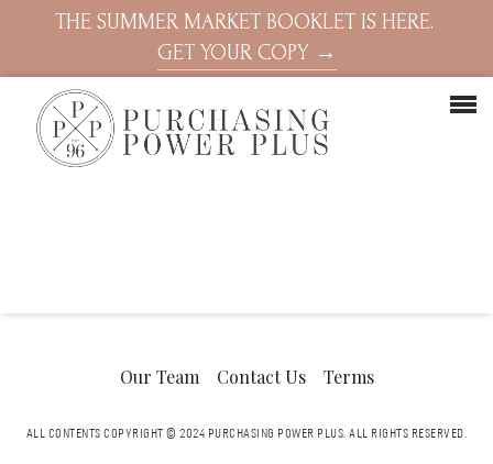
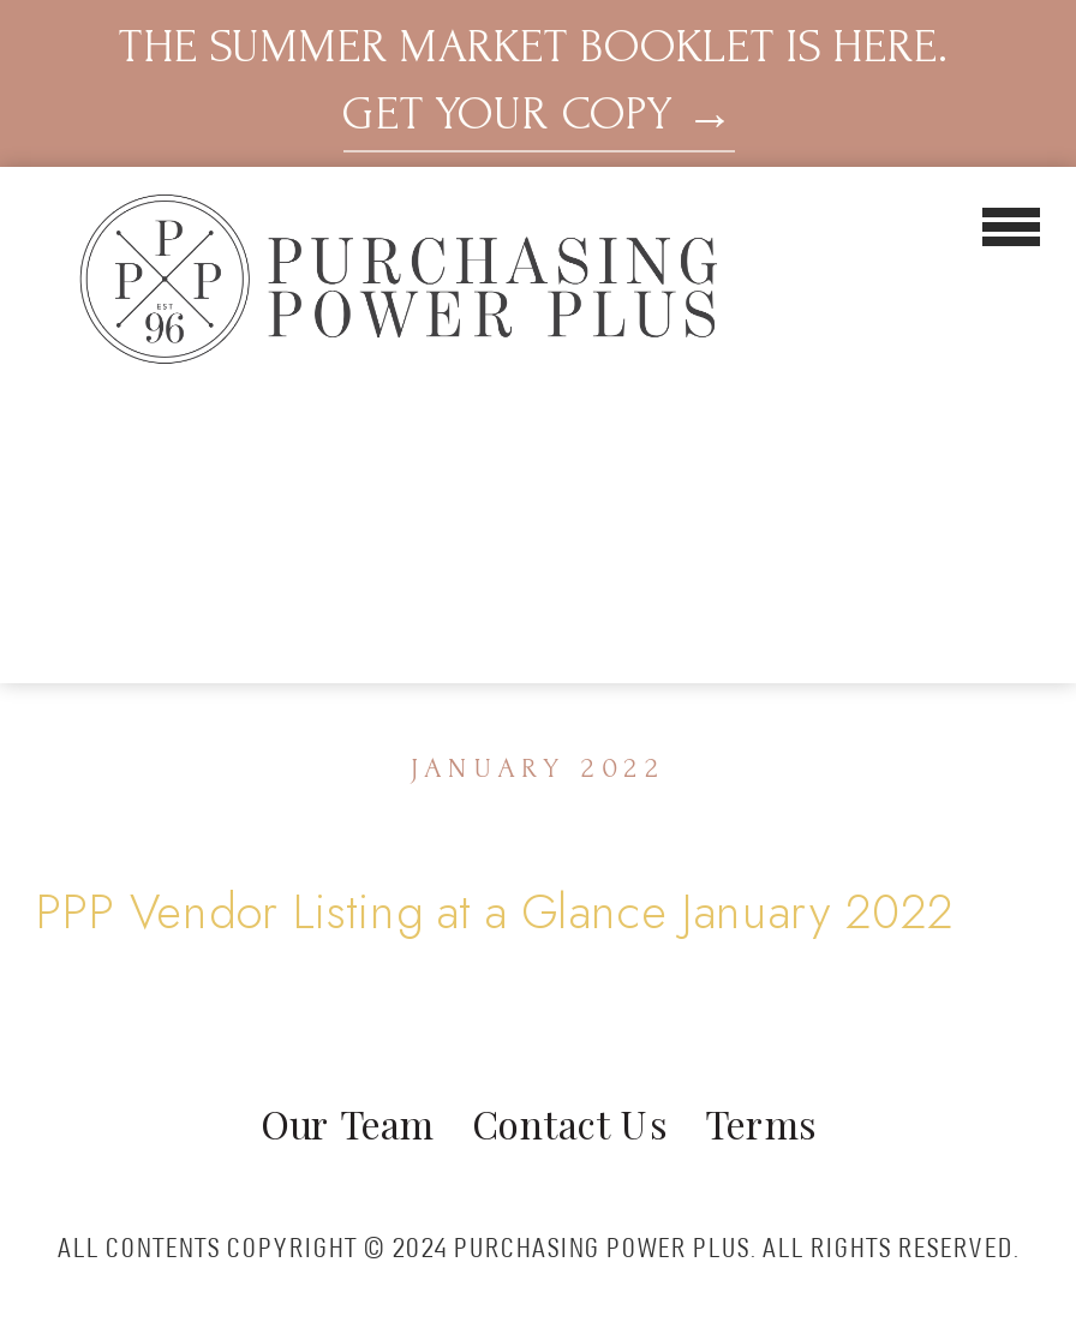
none -> [36,753,954,947] JANUARY 2022 | PPP Vendor Listing at a Glance January 2022

